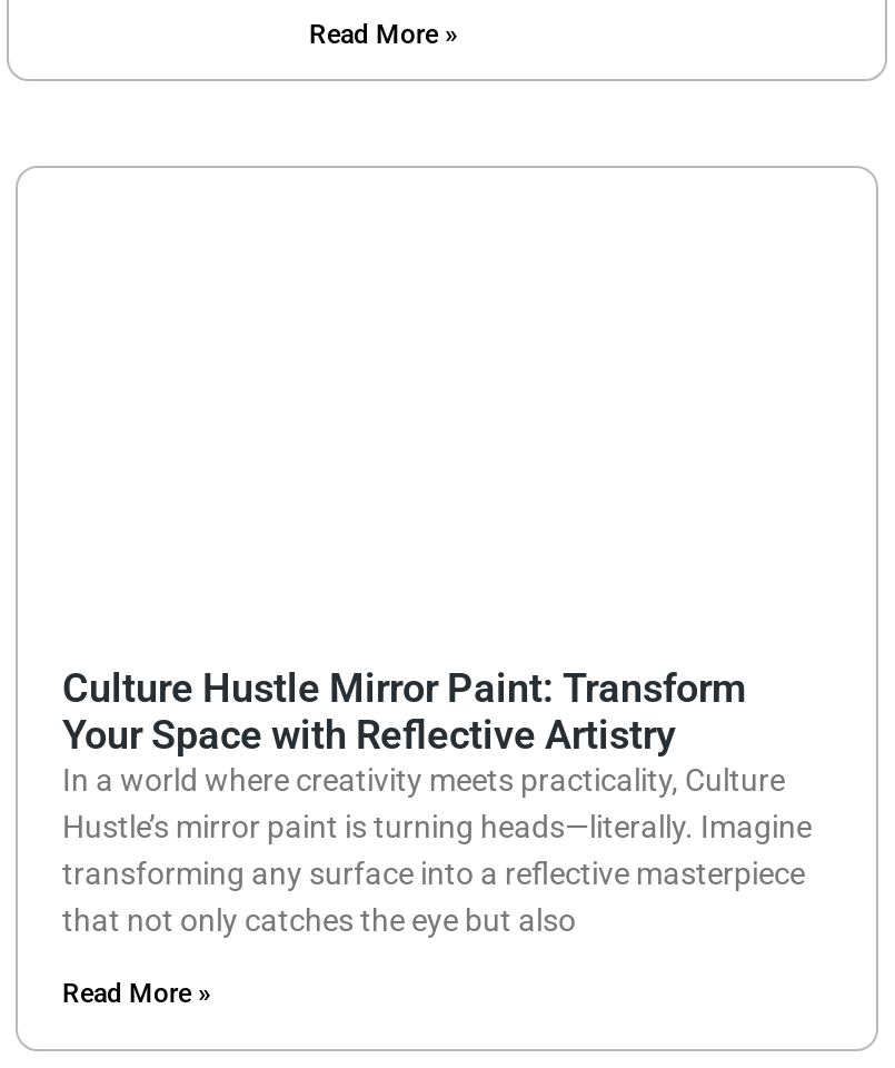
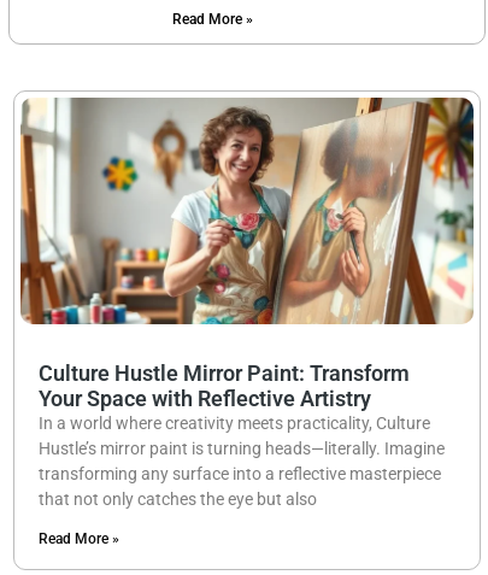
none -> [19,96,475,325] [image]

